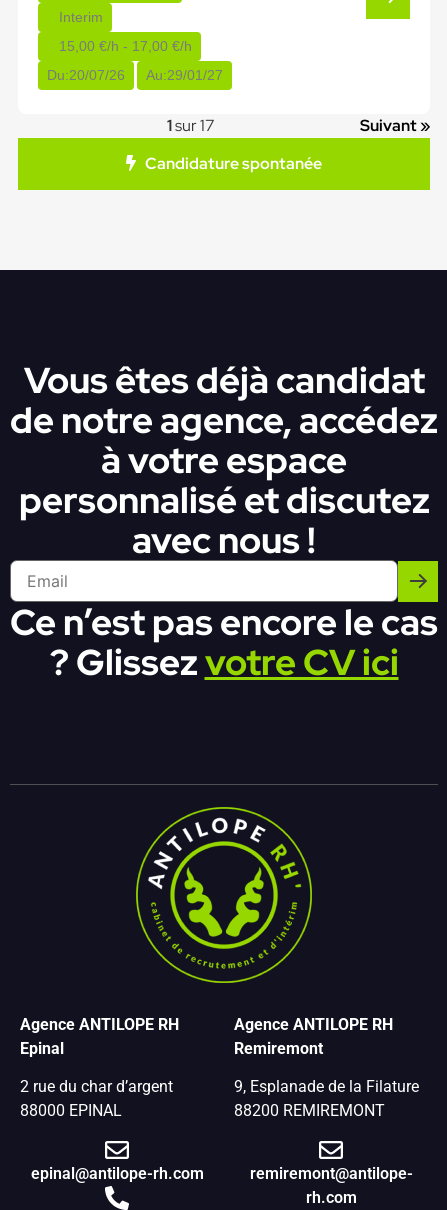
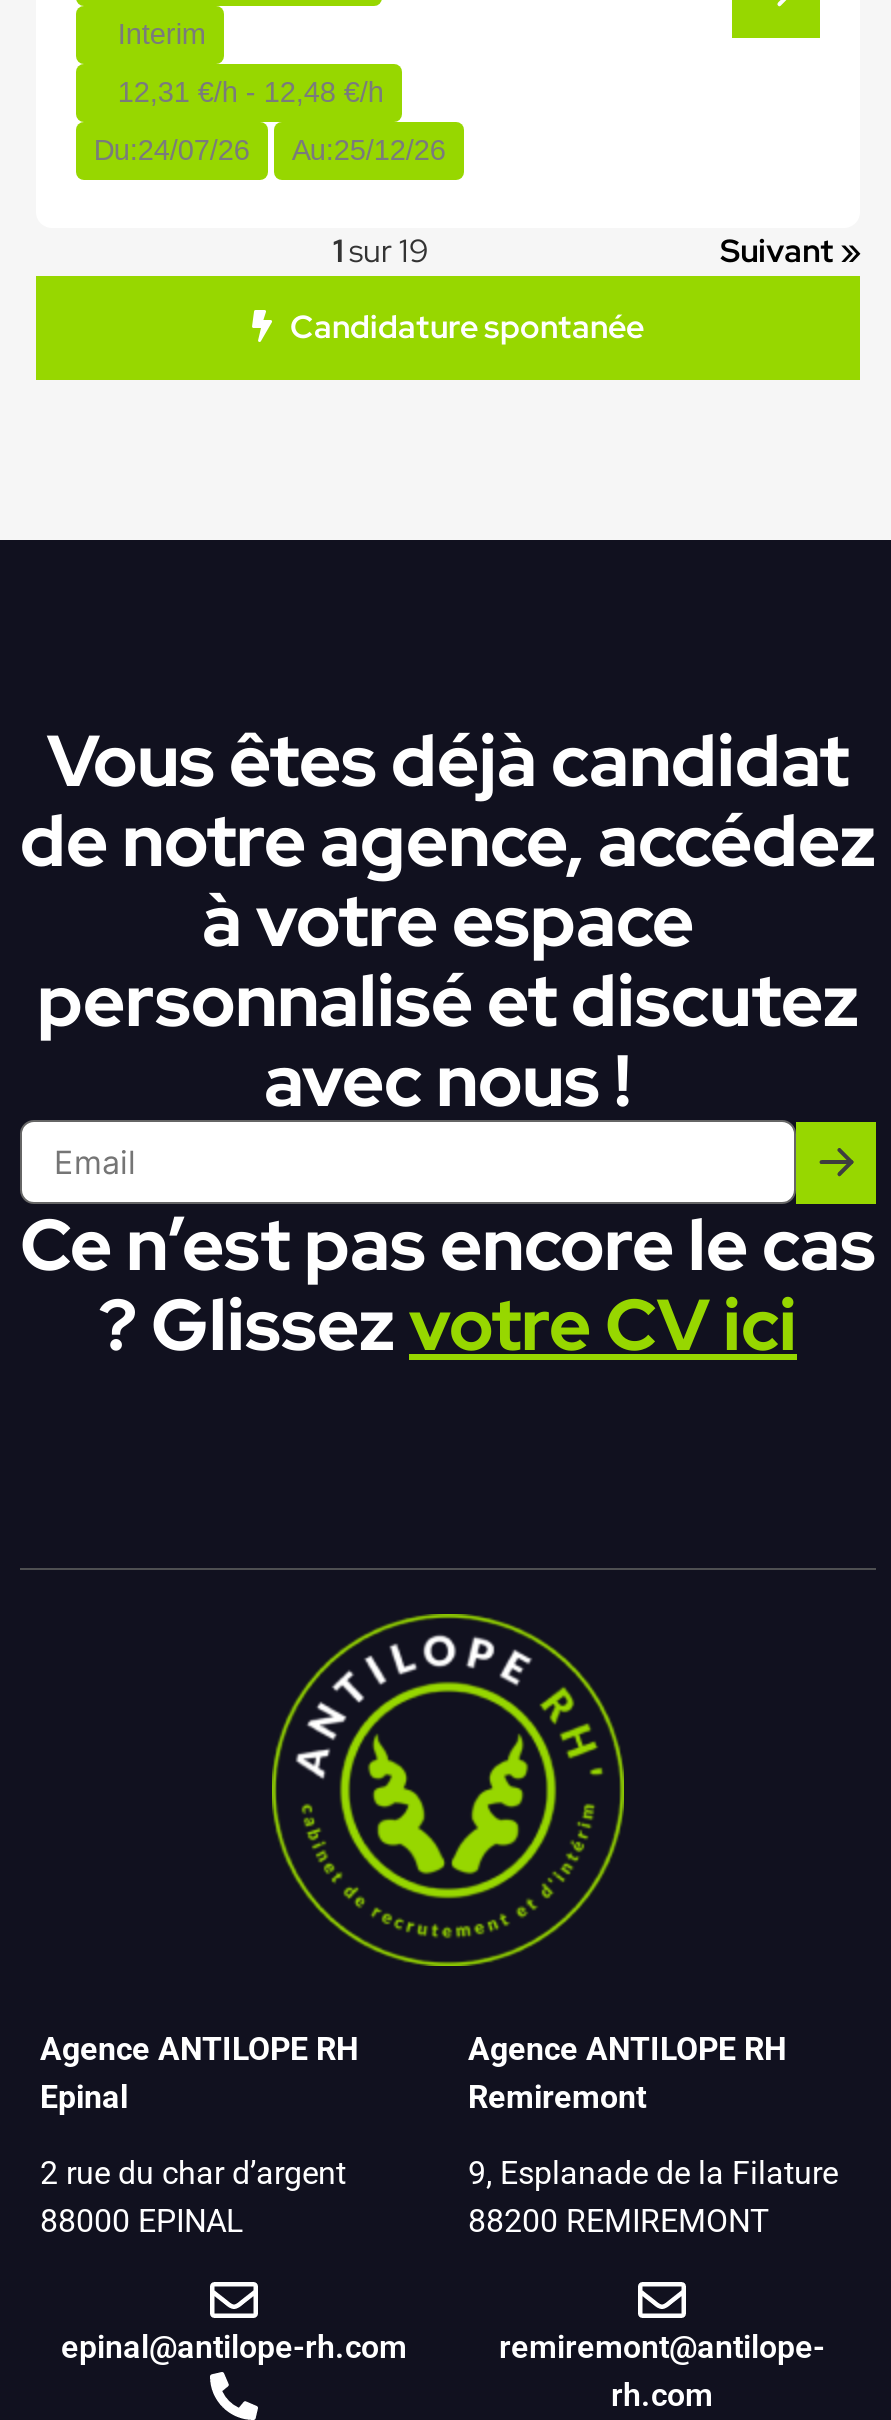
[59,38,192,54] 15,00 €/h - 17,00 €/h -> [118,76,384,108] 12,31 €/h - 12,48 €/h
[47,67,125,83] Du:20/07/26 -> [94,134,250,166] Du:24/07/26
[146,67,223,83] Au:29/01/27 -> [292,134,446,166] Au:25/12/26
[166,115,214,136] 1 sur 17 -> [333,230,429,272] 1 sur 19

